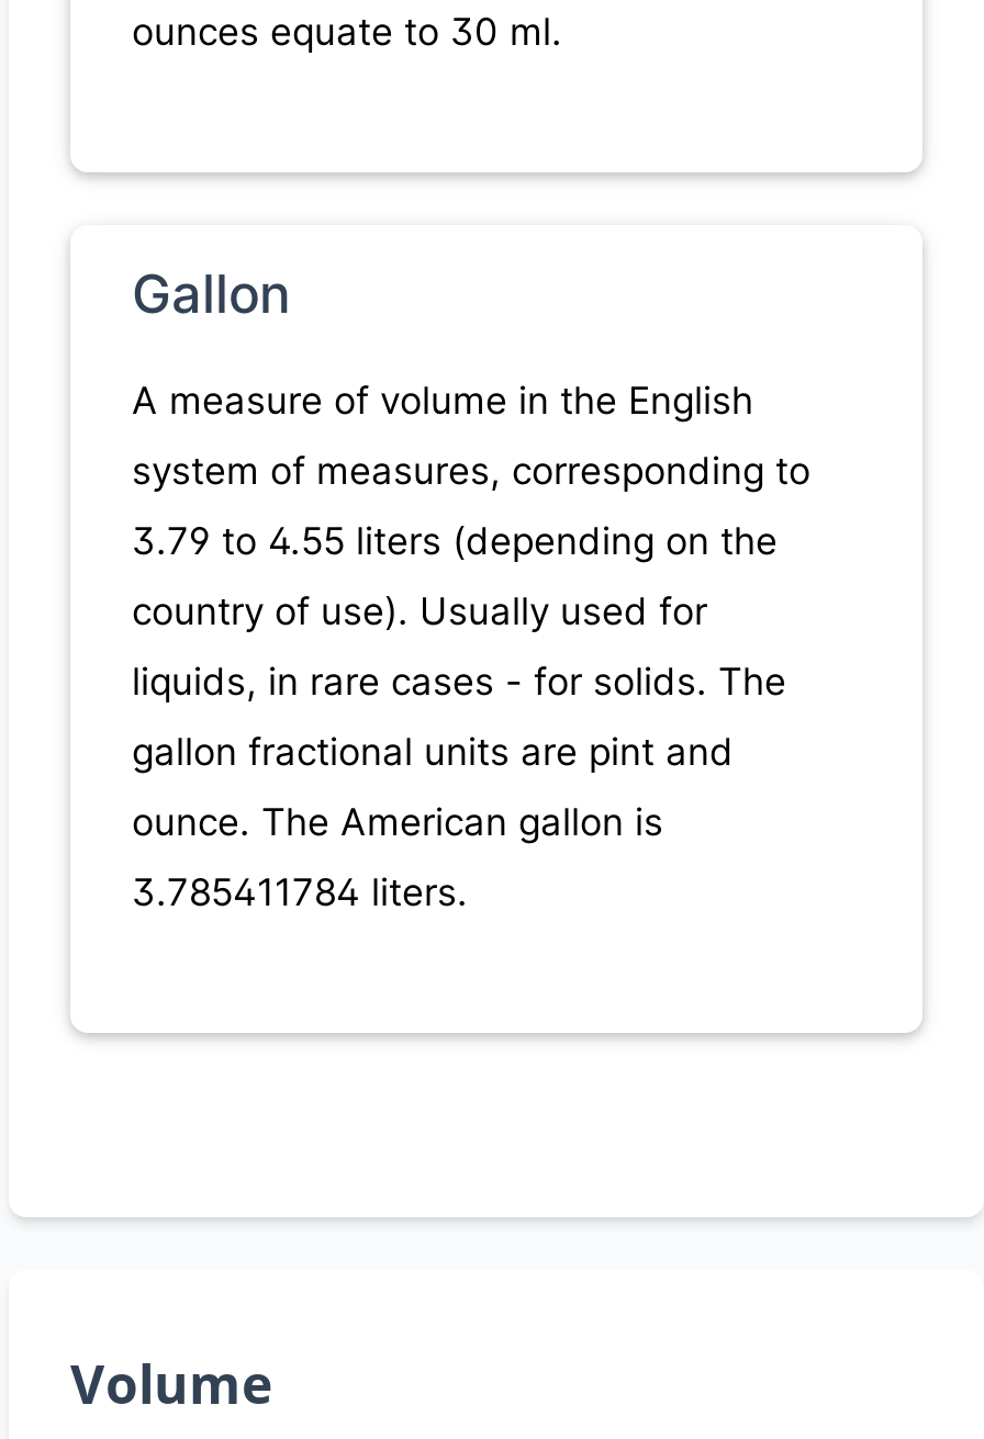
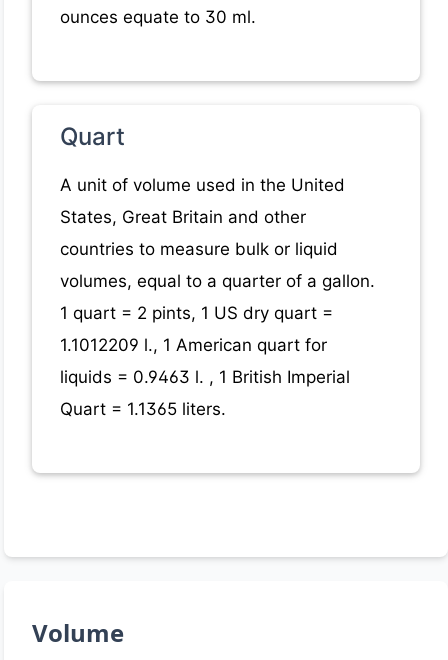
[132,262,290,326] Gallon -> [60,122,125,151] Quart
[132,379,753,423] A measure of volume in the English -> [60,175,345,195] A unit of volume used in the United
[132,449,810,493] system of measures, corresponding to -> [60,207,306,227] States, Great Britain and other
[132,519,778,563] 3.79 to 4.55 liters (depending on the -> [60,239,338,259] countries to measure bulk or liquid
[132,589,707,633] country of use). Usually used for -> [60,271,375,291] volumes, equal to a quarter of a gallon.
[132,660,786,704] liquids, in rare cases - for solids. The -> [60,303,333,323] 1 quart = 2 pints, 1 US dry quart =
[132,730,734,774] gallon fractional units are pint and -> [60,335,327,355] 1.1012209 l., 1 American quart for
[132,800,663,844] ounce. The American gallon is -> [60,367,350,387] liquids = 0.9463 l. , 1 British Imperial
[132,870,468,914] 3.785411784 liters. -> [60,399,226,419] Quart = 1.1365 liters.

